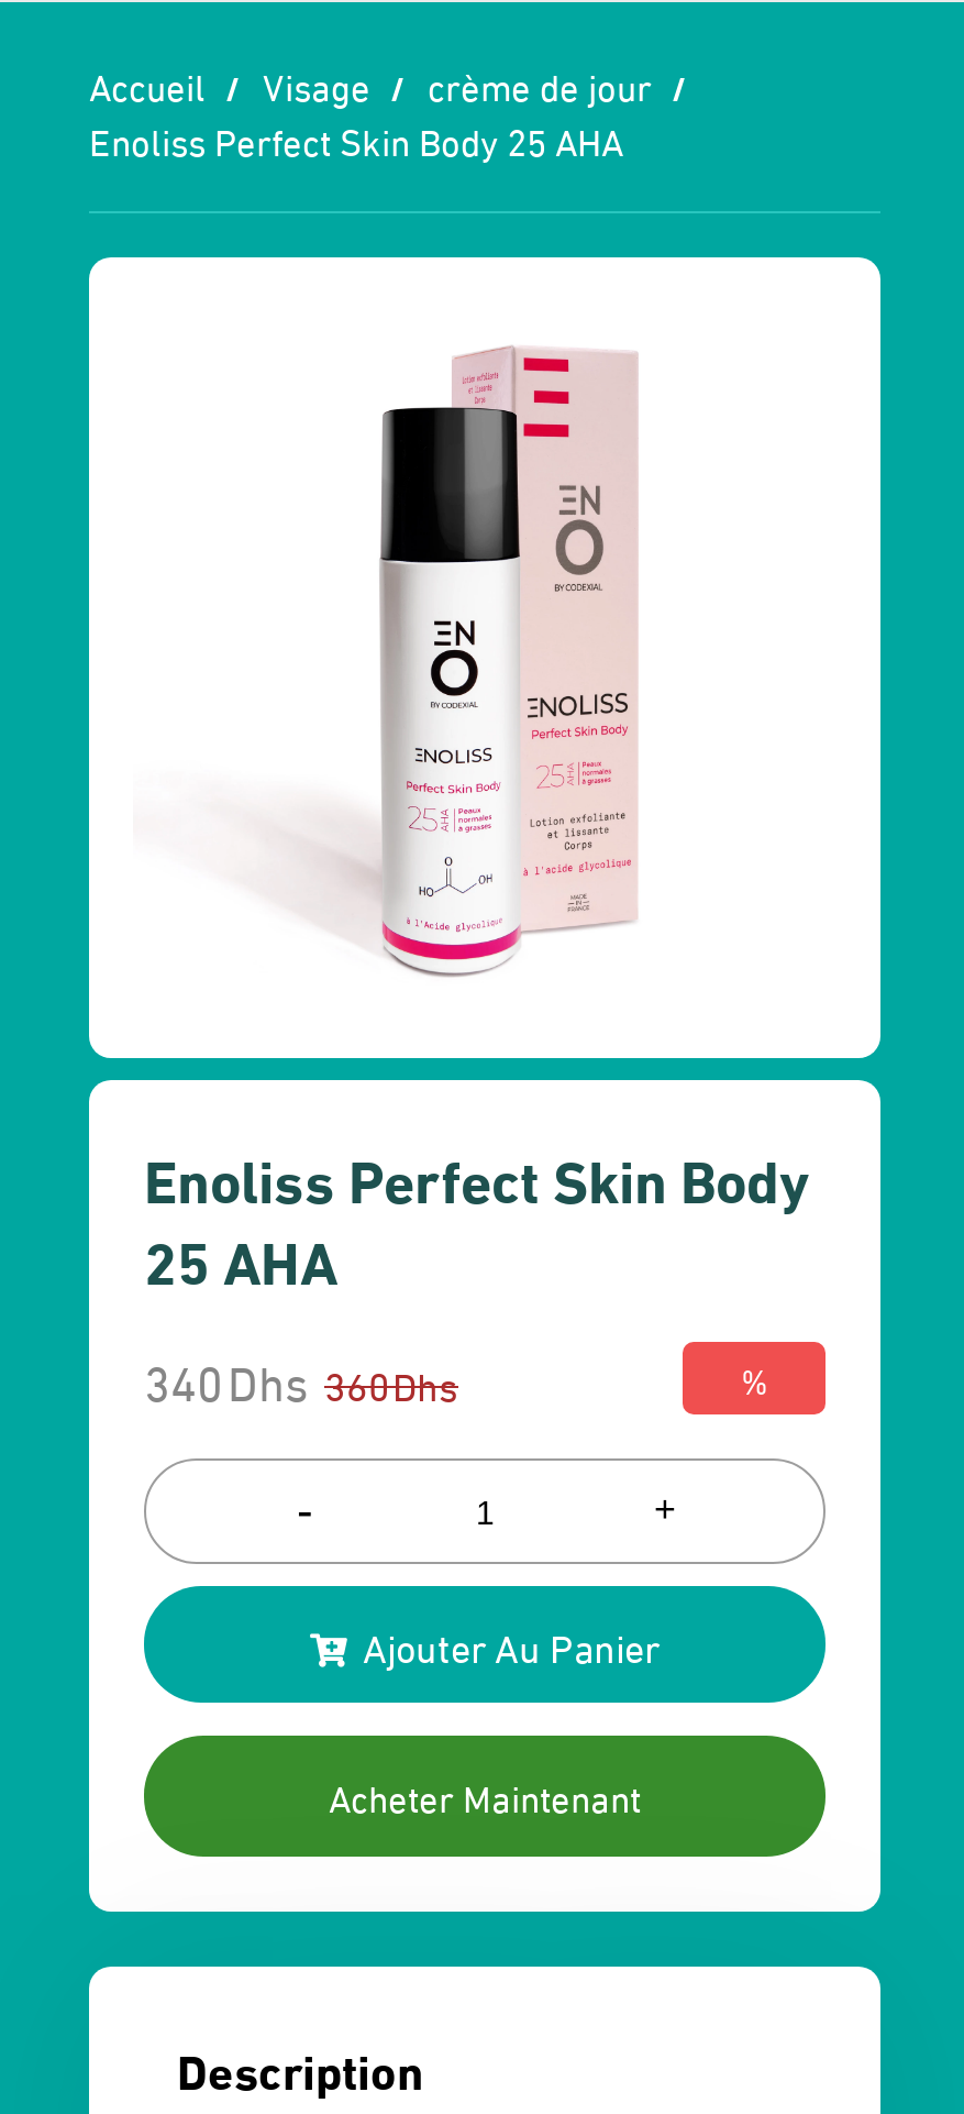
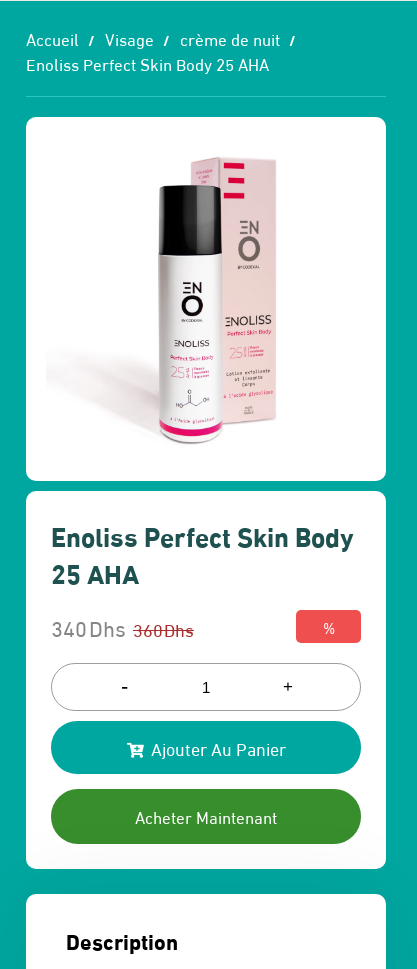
[428,58,652,113] crème de jour -> [180,26,280,51] crème de nuit

